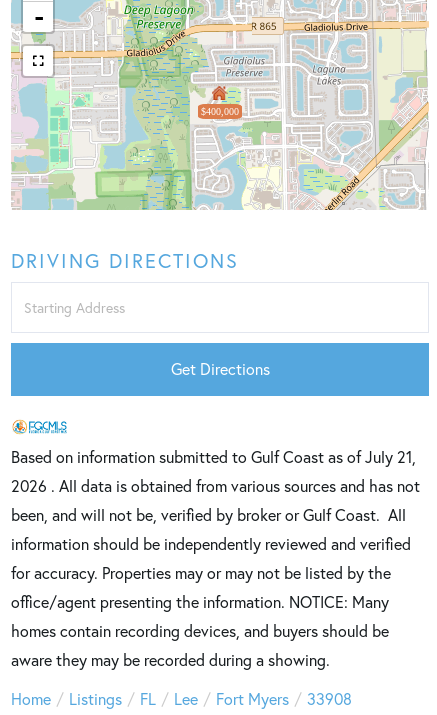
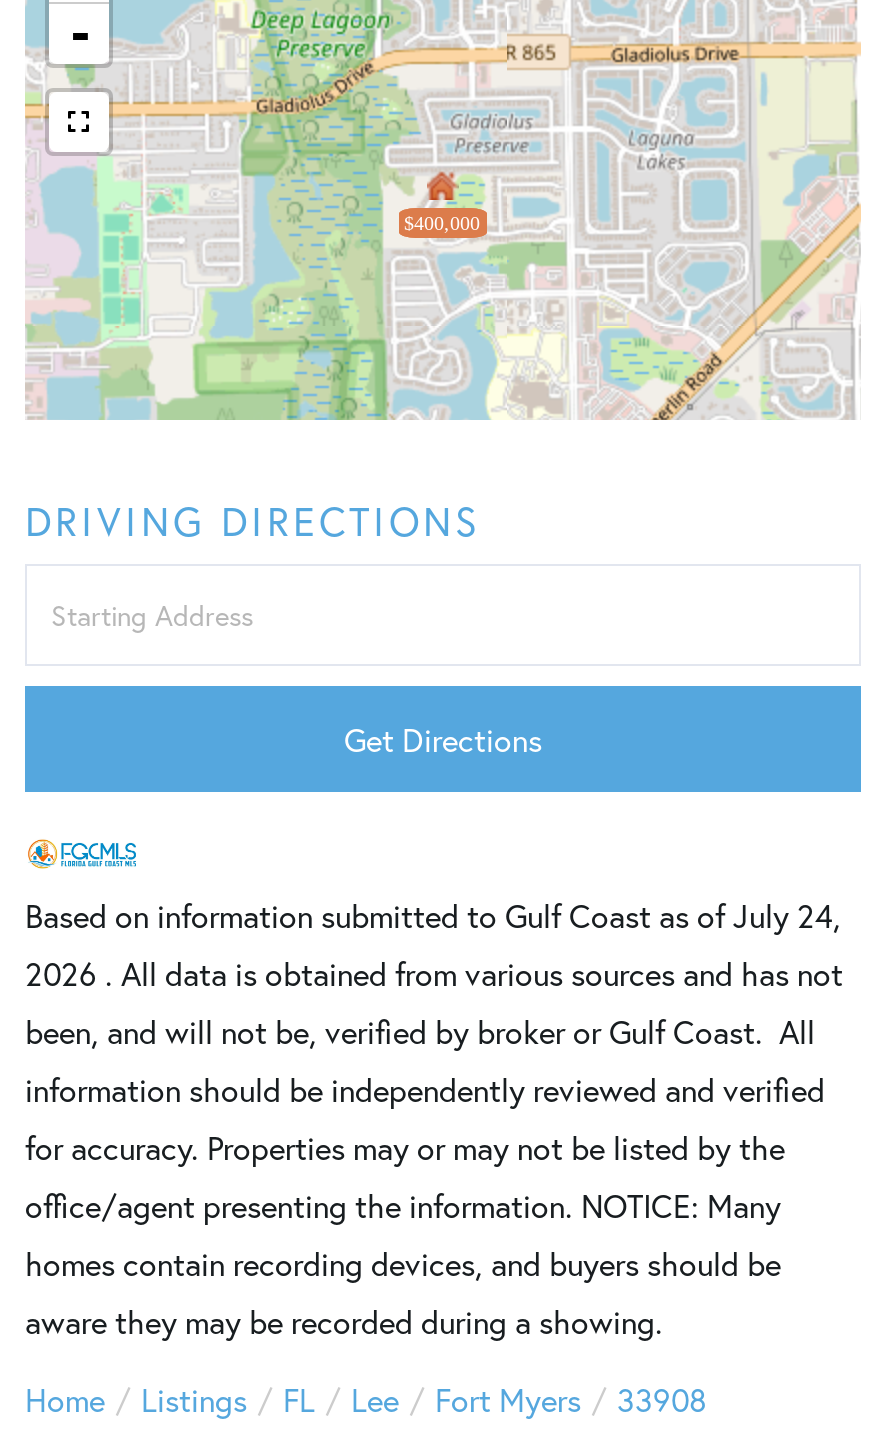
[11,447,416,467] Based on information submitted to Gulf Coast as of July 21, -> [25,894,841,936] Based on information submitted to Gulf Coast as of July 24,

